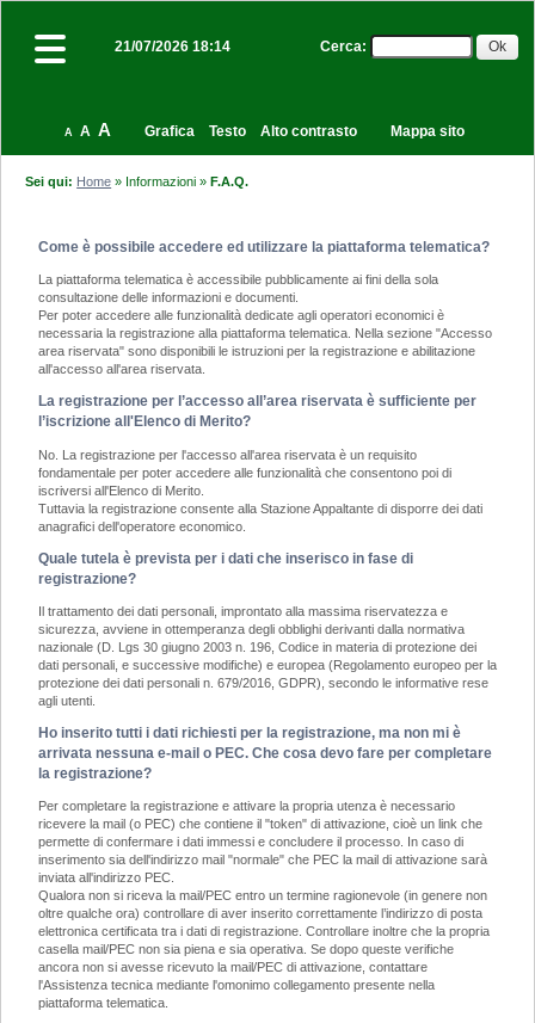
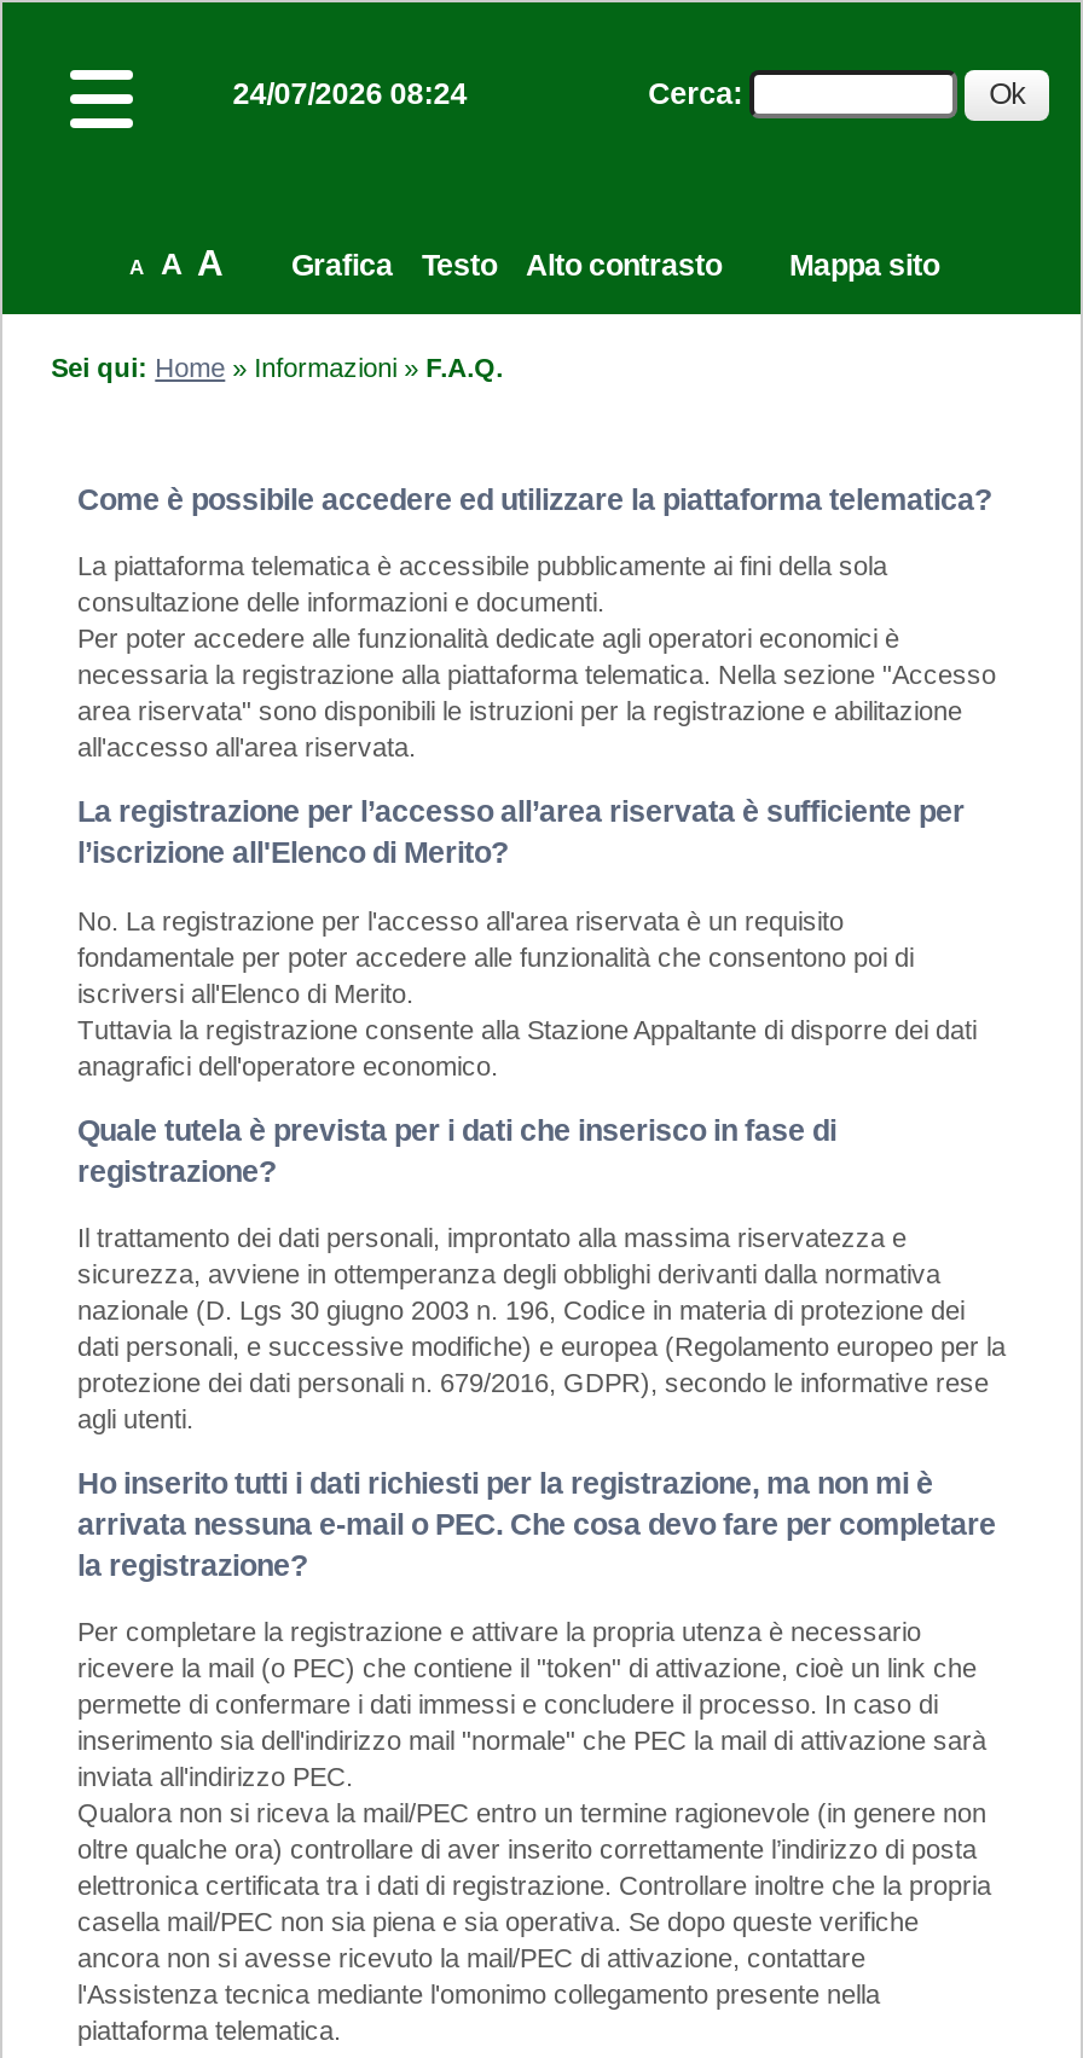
[115,38,231,55] 21/07/2026 18:14 -> [233,78,467,112] 24/07/2026 08:24

